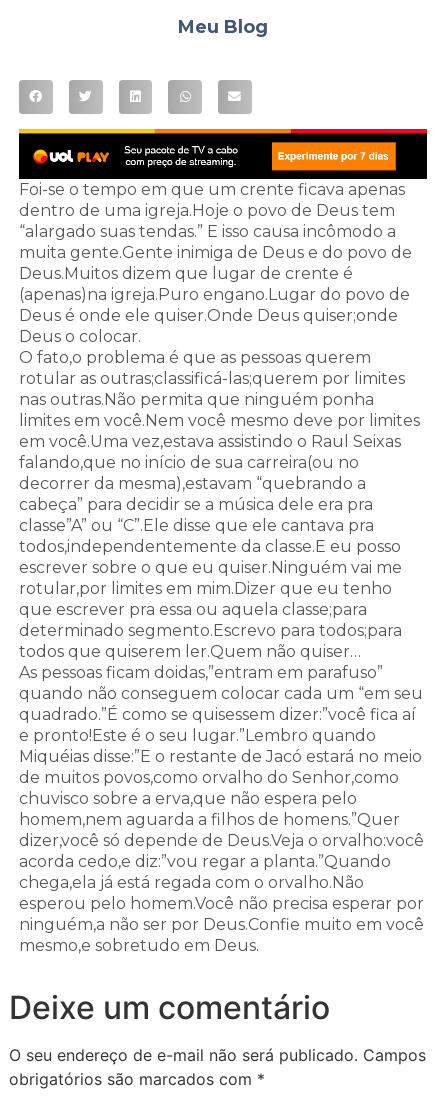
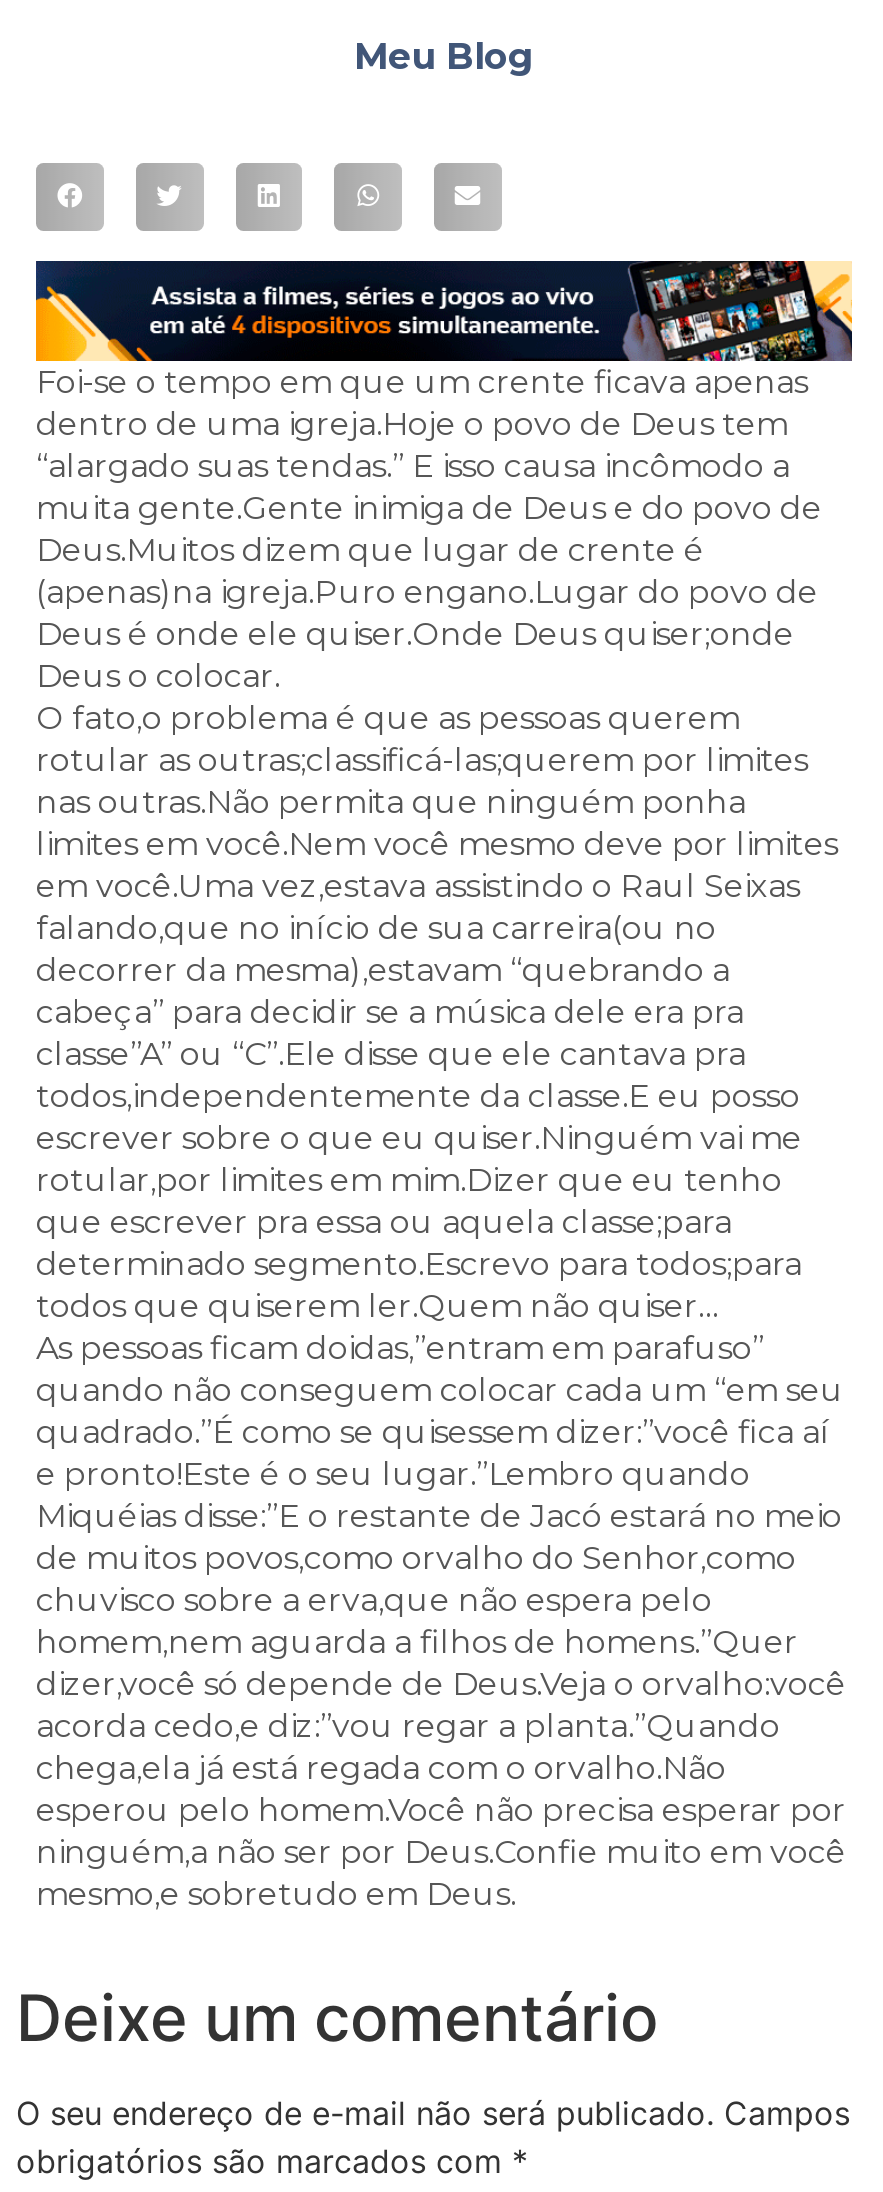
[18,128,428,180] [image] -> [34,259,854,363] [image]

